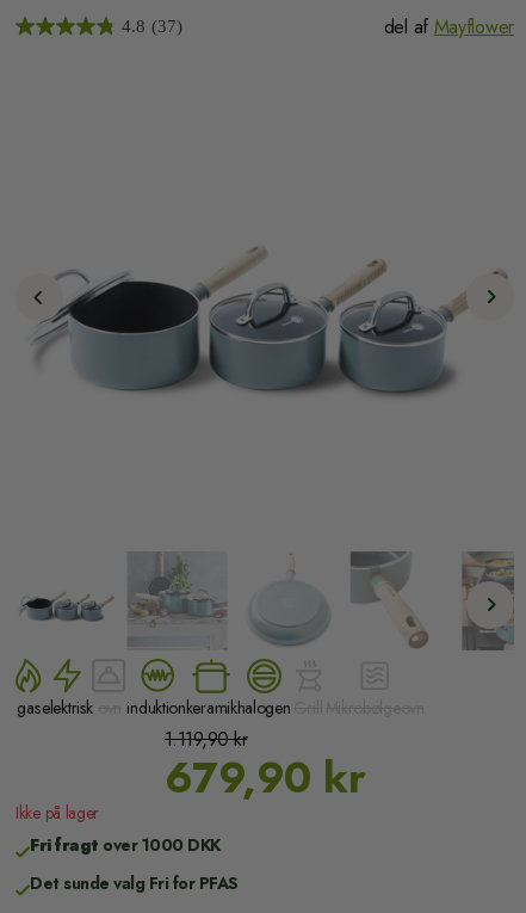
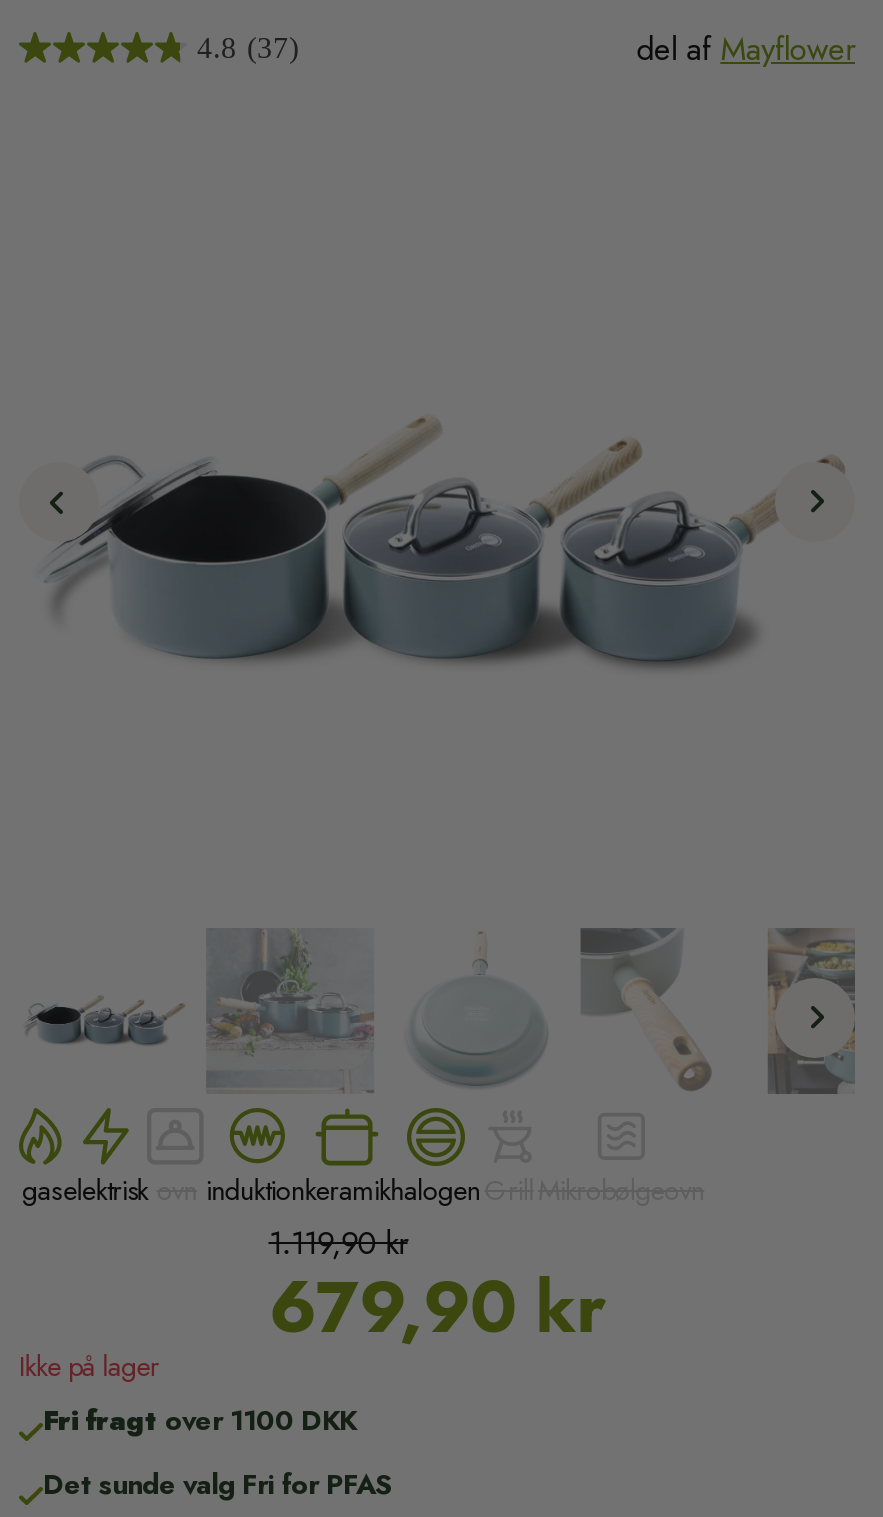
[30,833,220,857] Fri fragt over 1000 DKK -> [43,1401,356,1441] Fri fragt over 1100 DKK

